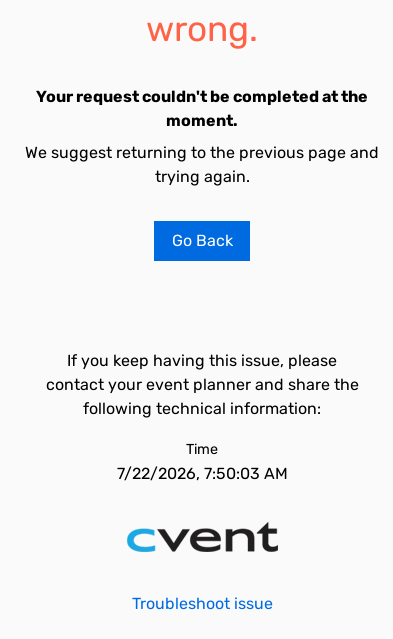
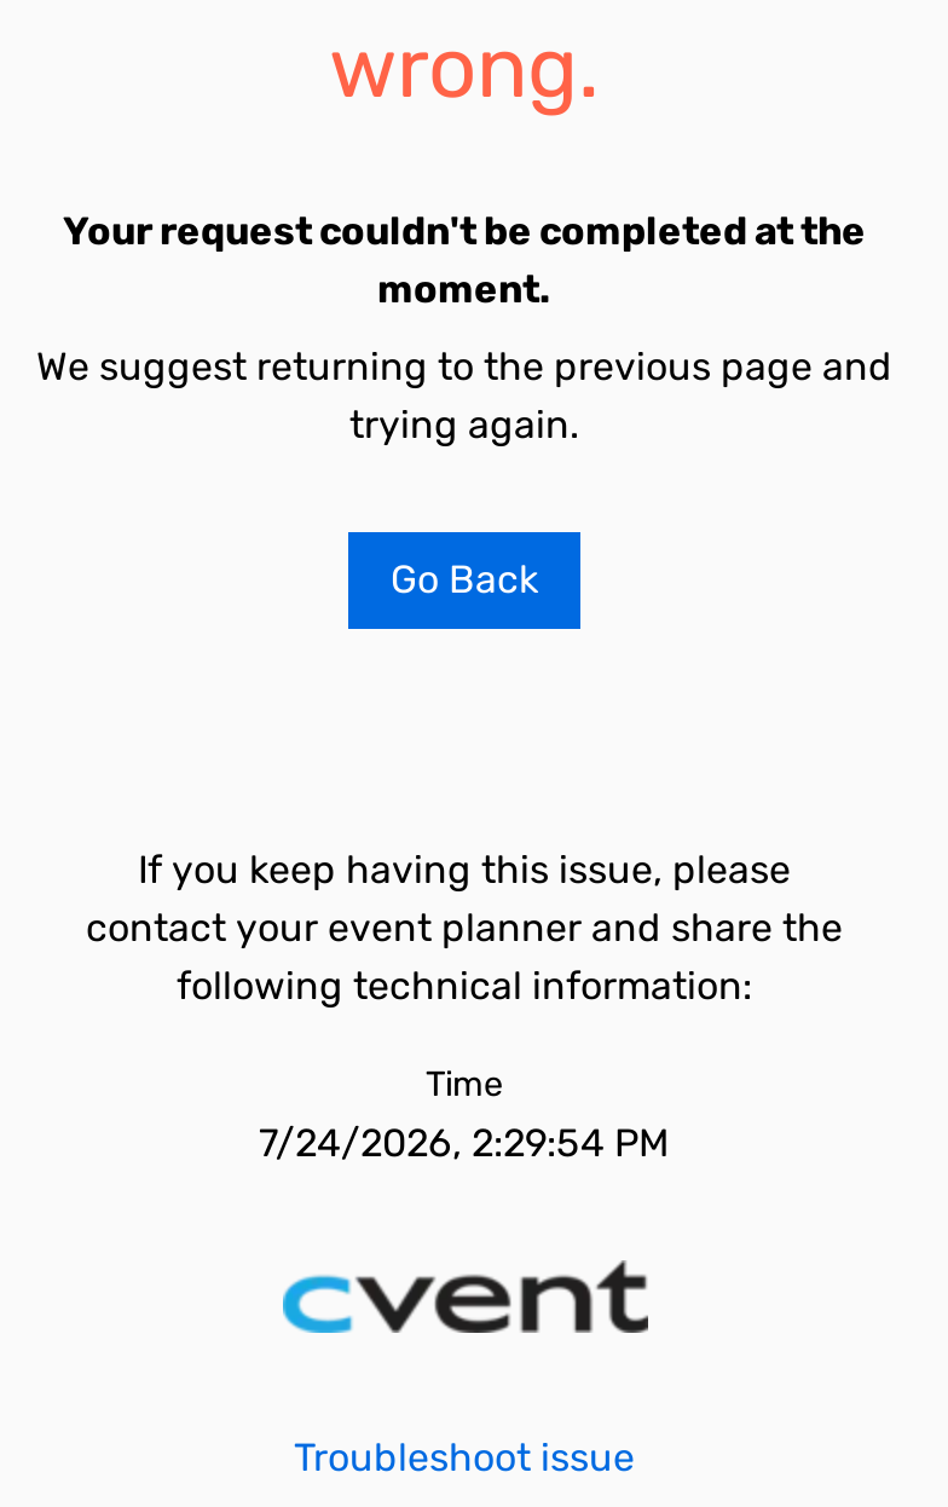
[116,464,287,483] 7/22/2026, 7:50:03 AM -> [259,1120,670,1166] 7/24/2026, 2:29:54 PM

